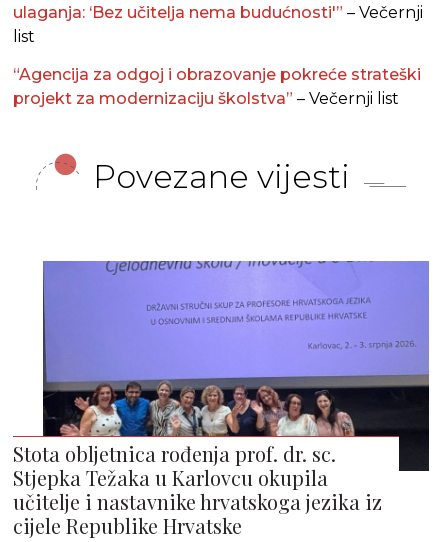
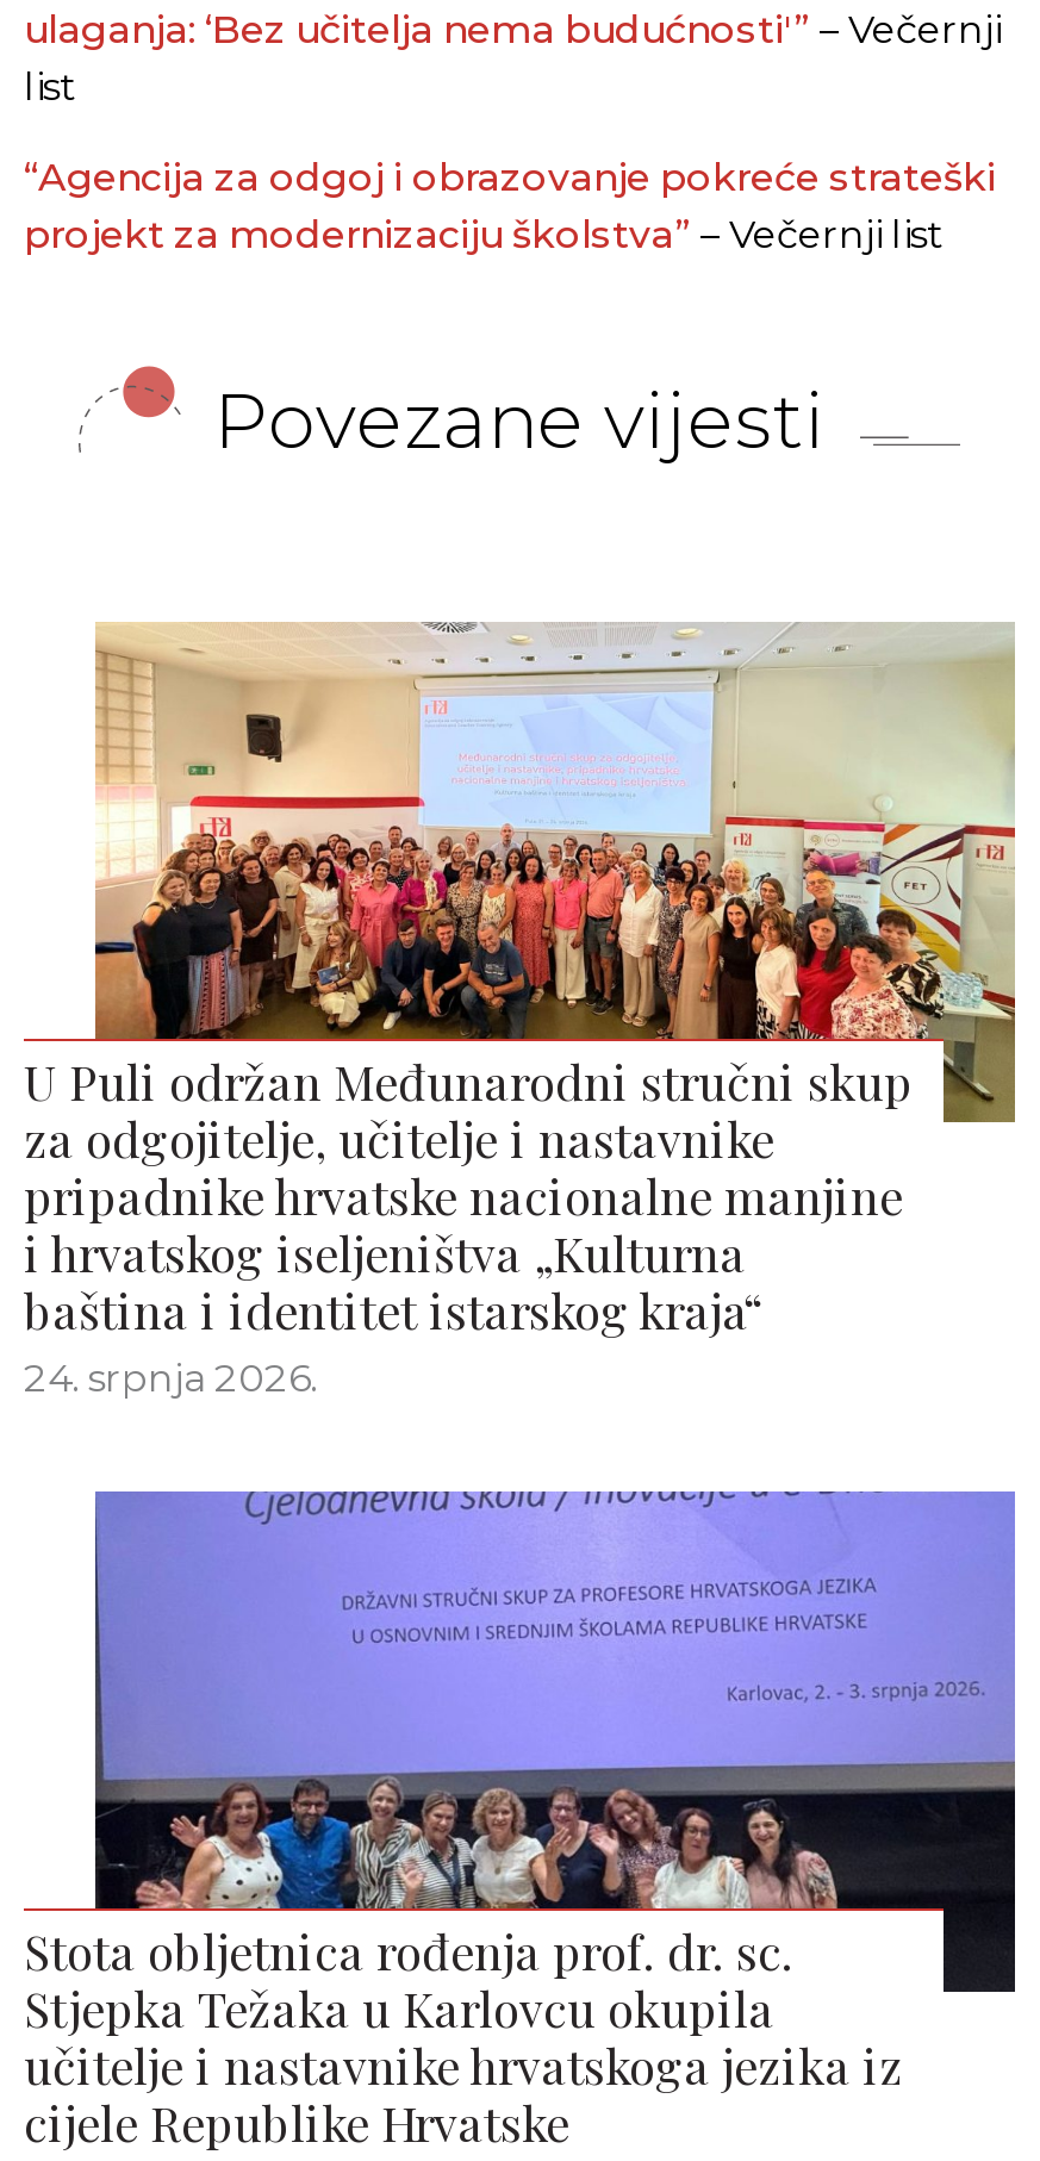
none -> [24,622,1017,1401] [image] | U Puli održan Međunarodni stručni skup | za odgojitelje, učitelje i nastavnike | pripadnike hrvatske nacionalne manjine | i hrvatskog iseljeništva „Kulturna | baština i identitet istarskog kraja“ | 24. srpnja 2026.

